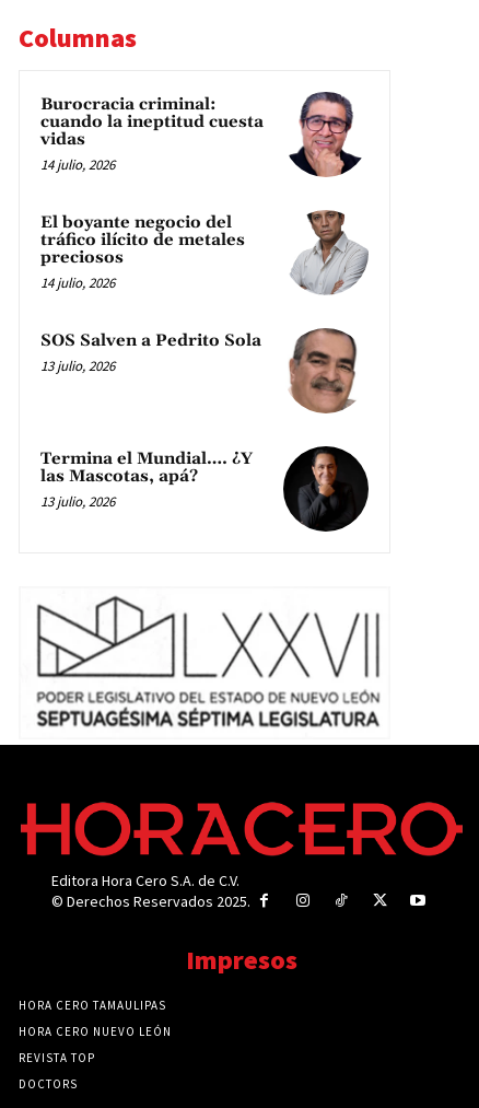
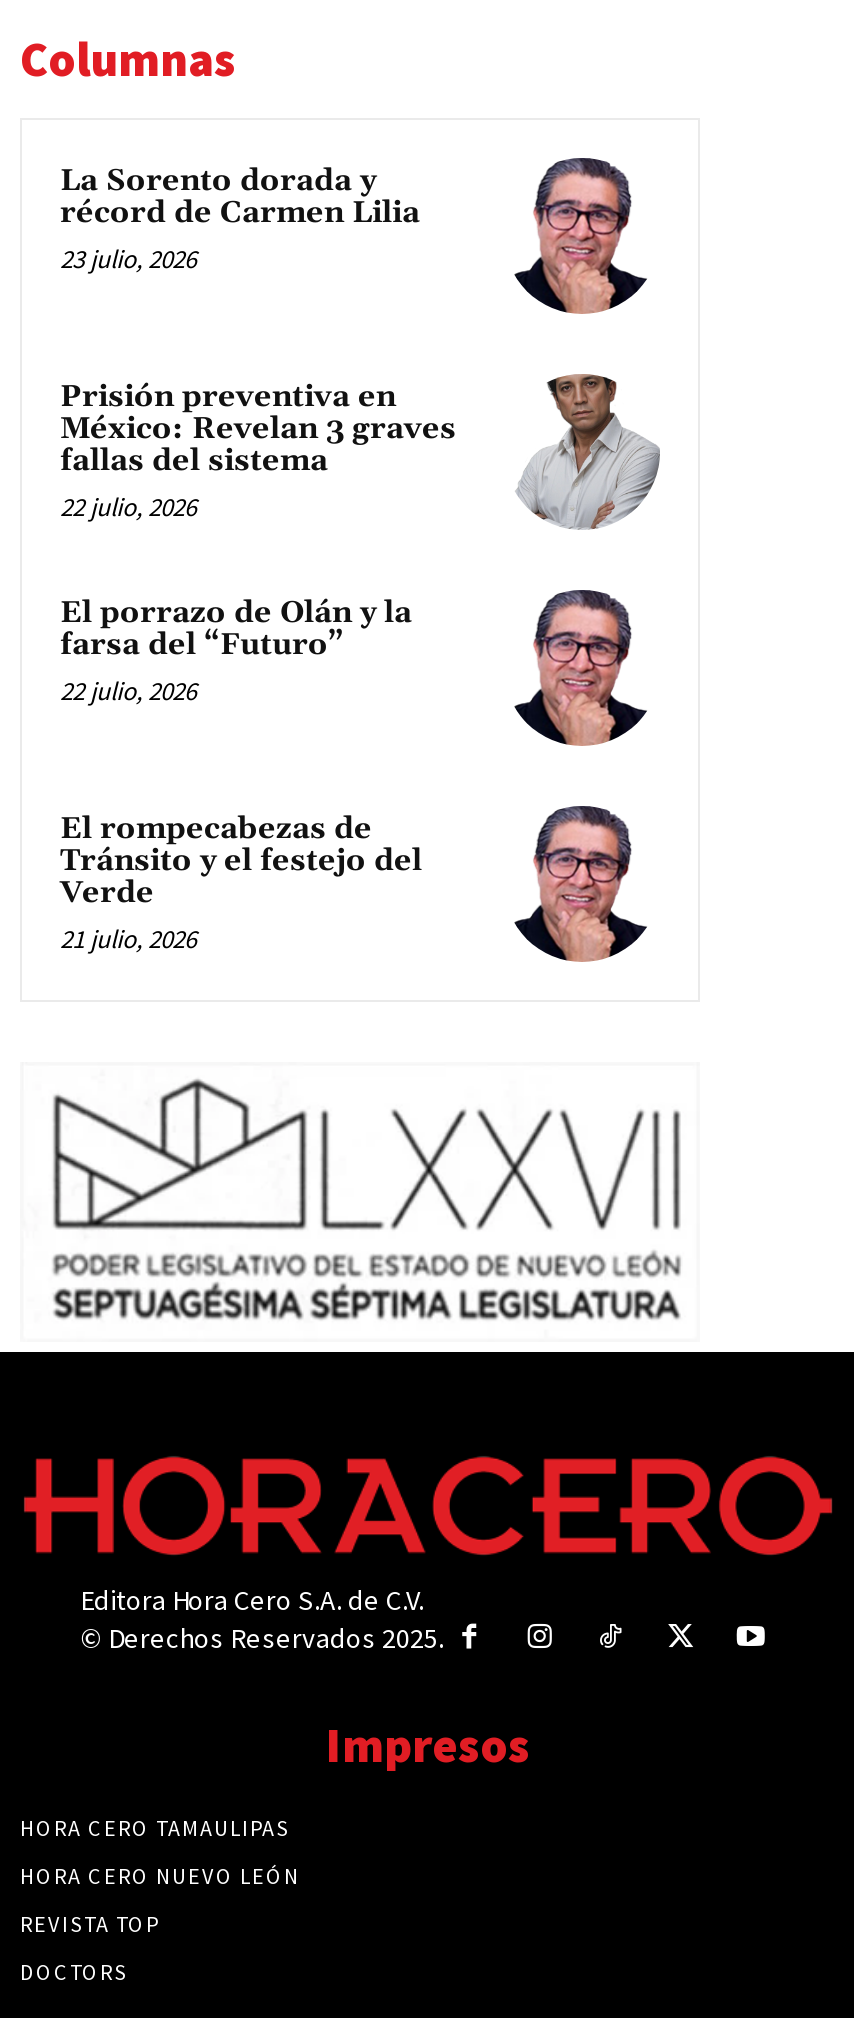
[40,94,264,173] Burocracia criminal: | cuando la ineptitud cuesta | vidas | 14 julio, 2026 -> [60,161,420,275] La Sorento dorada y | récord de Carmen Lilia | 23 julio, 2026
[40,212,245,292] El boyante negocio del | tráfico ilícito de metales | preciosos | 14 julio, 2026 -> [60,377,456,523] Prisión preventiva en | México: Revelan 3 graves | fallas del sistema | 22 julio, 2026
[40,330,261,375] SOS Salven a Pedrito Sola | 13 julio, 2026 -> [60,593,412,707] El porrazo de Olán y la | farsa del “Futuro” | 22 julio, 2026
[288,328,360,412] [image] -> [514,590,648,746] [image]
[40,448,253,510] Termina el Mundial…. ¿Y | las Mascotas, apá? | 13 julio, 2026 -> [60,809,422,955] El rompecabezas de | Tránsito y el festejo del | Verde | 21 julio, 2026
[282,447,370,533] [image] -> [504,806,660,962] [image]

